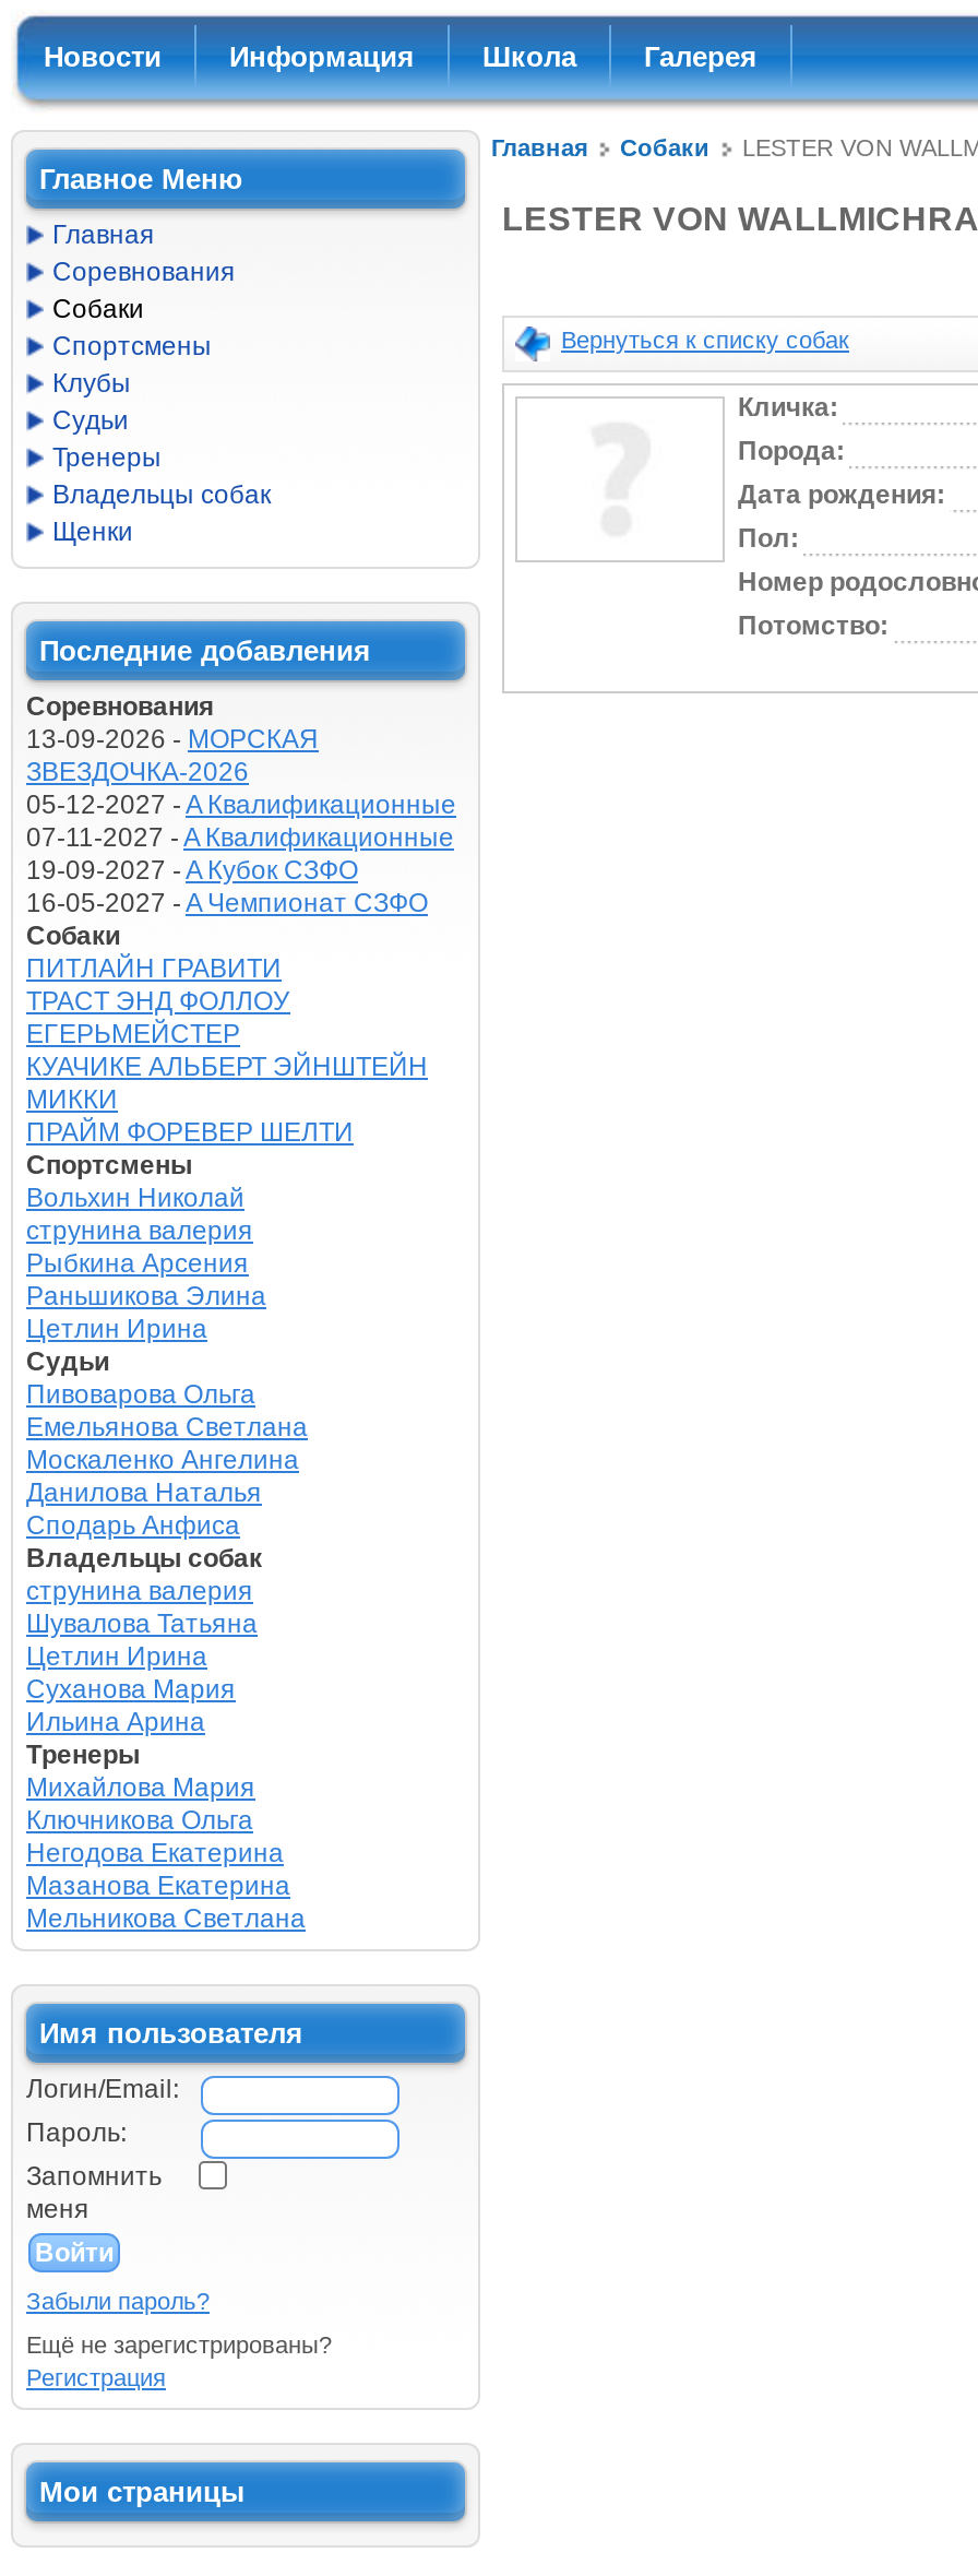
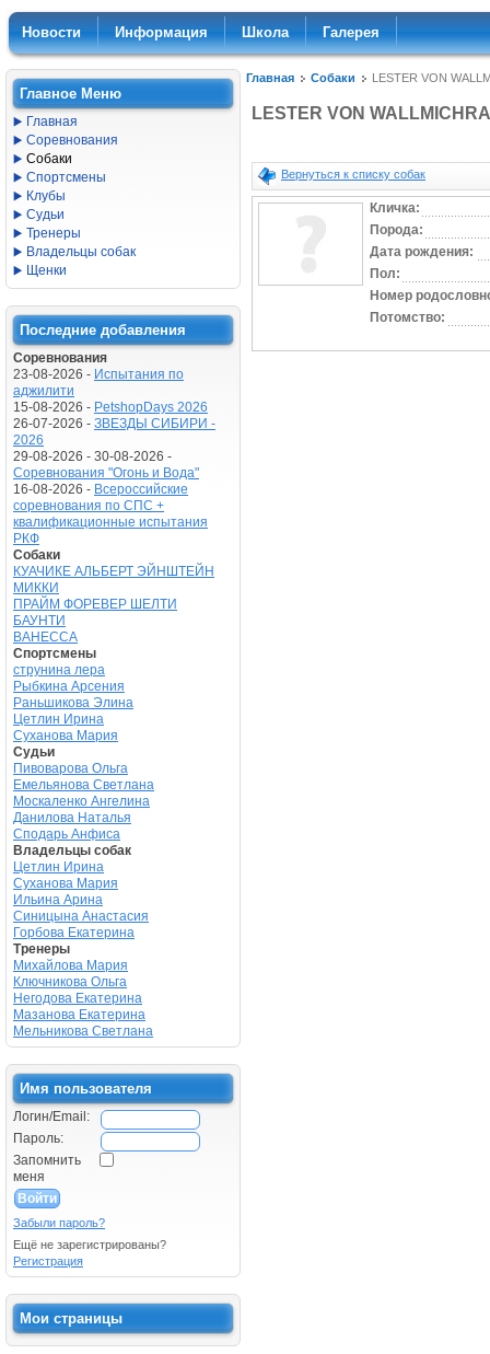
[26,724,456,918] 13-09-2026 - МОРСКАЯ | ЗВЕЗДОЧКА-2026 | 05-12-2027 - A Квалификационные | 07-11-2027 - A Квалификационные | 19-09-2027 - A Кубок СЗФО | 16-05-2027 - A Чемпионат СЗФО -> [13,367,215,546] 23-08-2026 - Испытания по | аджилити | 15-08-2026 - PetshopDays 2026 | 26-07-2026 - ЗВЕЗДЫ СИБИРИ - | 2026 | 29-08-2026 - 30-08-2026 - | Соревнования "Огонь и Вода" | 16-08-2026 - Всероссийские | соревнования по СПС + | квалификационные испытания | РКФ
[26,953,290,1049] ПИТЛАЙН ГРАВИТИ | ТРАСТ ЭНД ФОЛЛОУ | ЕГЕРЬМЕЙСТЕР -> none
none -> [13,613,78,645] БАУНТИ | ВАНЕССА
[26,1183,253,1246] Вольхин Николай | струнина валерия -> [13,662,105,678] струнина лера
none -> [13,728,118,743] Суханова Мария
[26,1576,258,1639] струнина валерия | Шувалова Татьяна -> none
none -> [13,909,149,940] Синицына Анастасия | Горбова Екатерина

